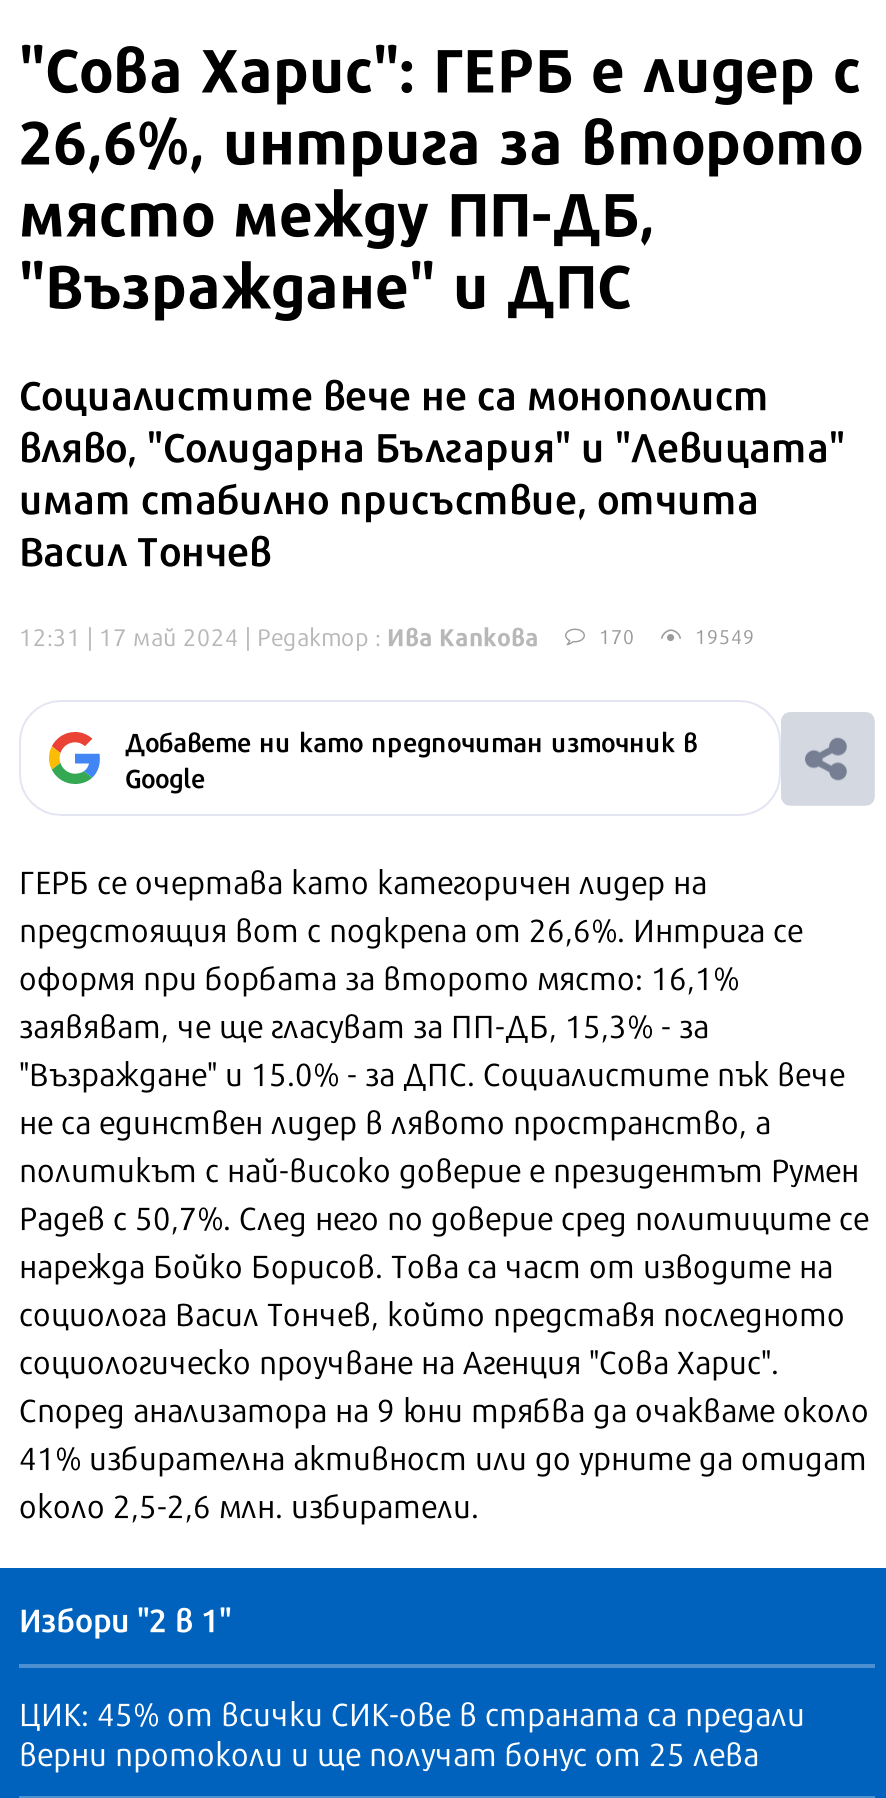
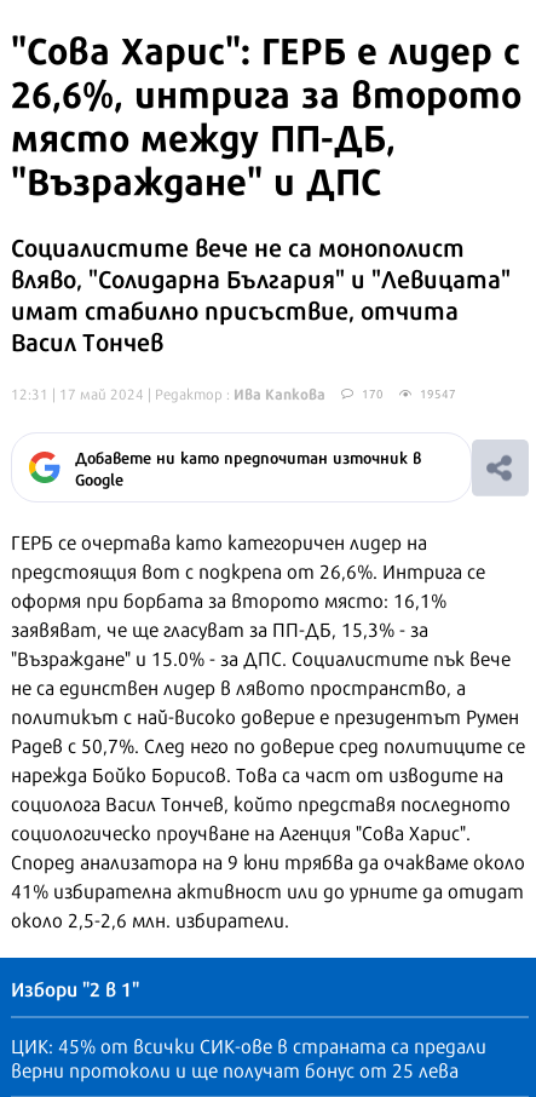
[695,620,755,650] 19549 -> [420,384,456,402] 19547

